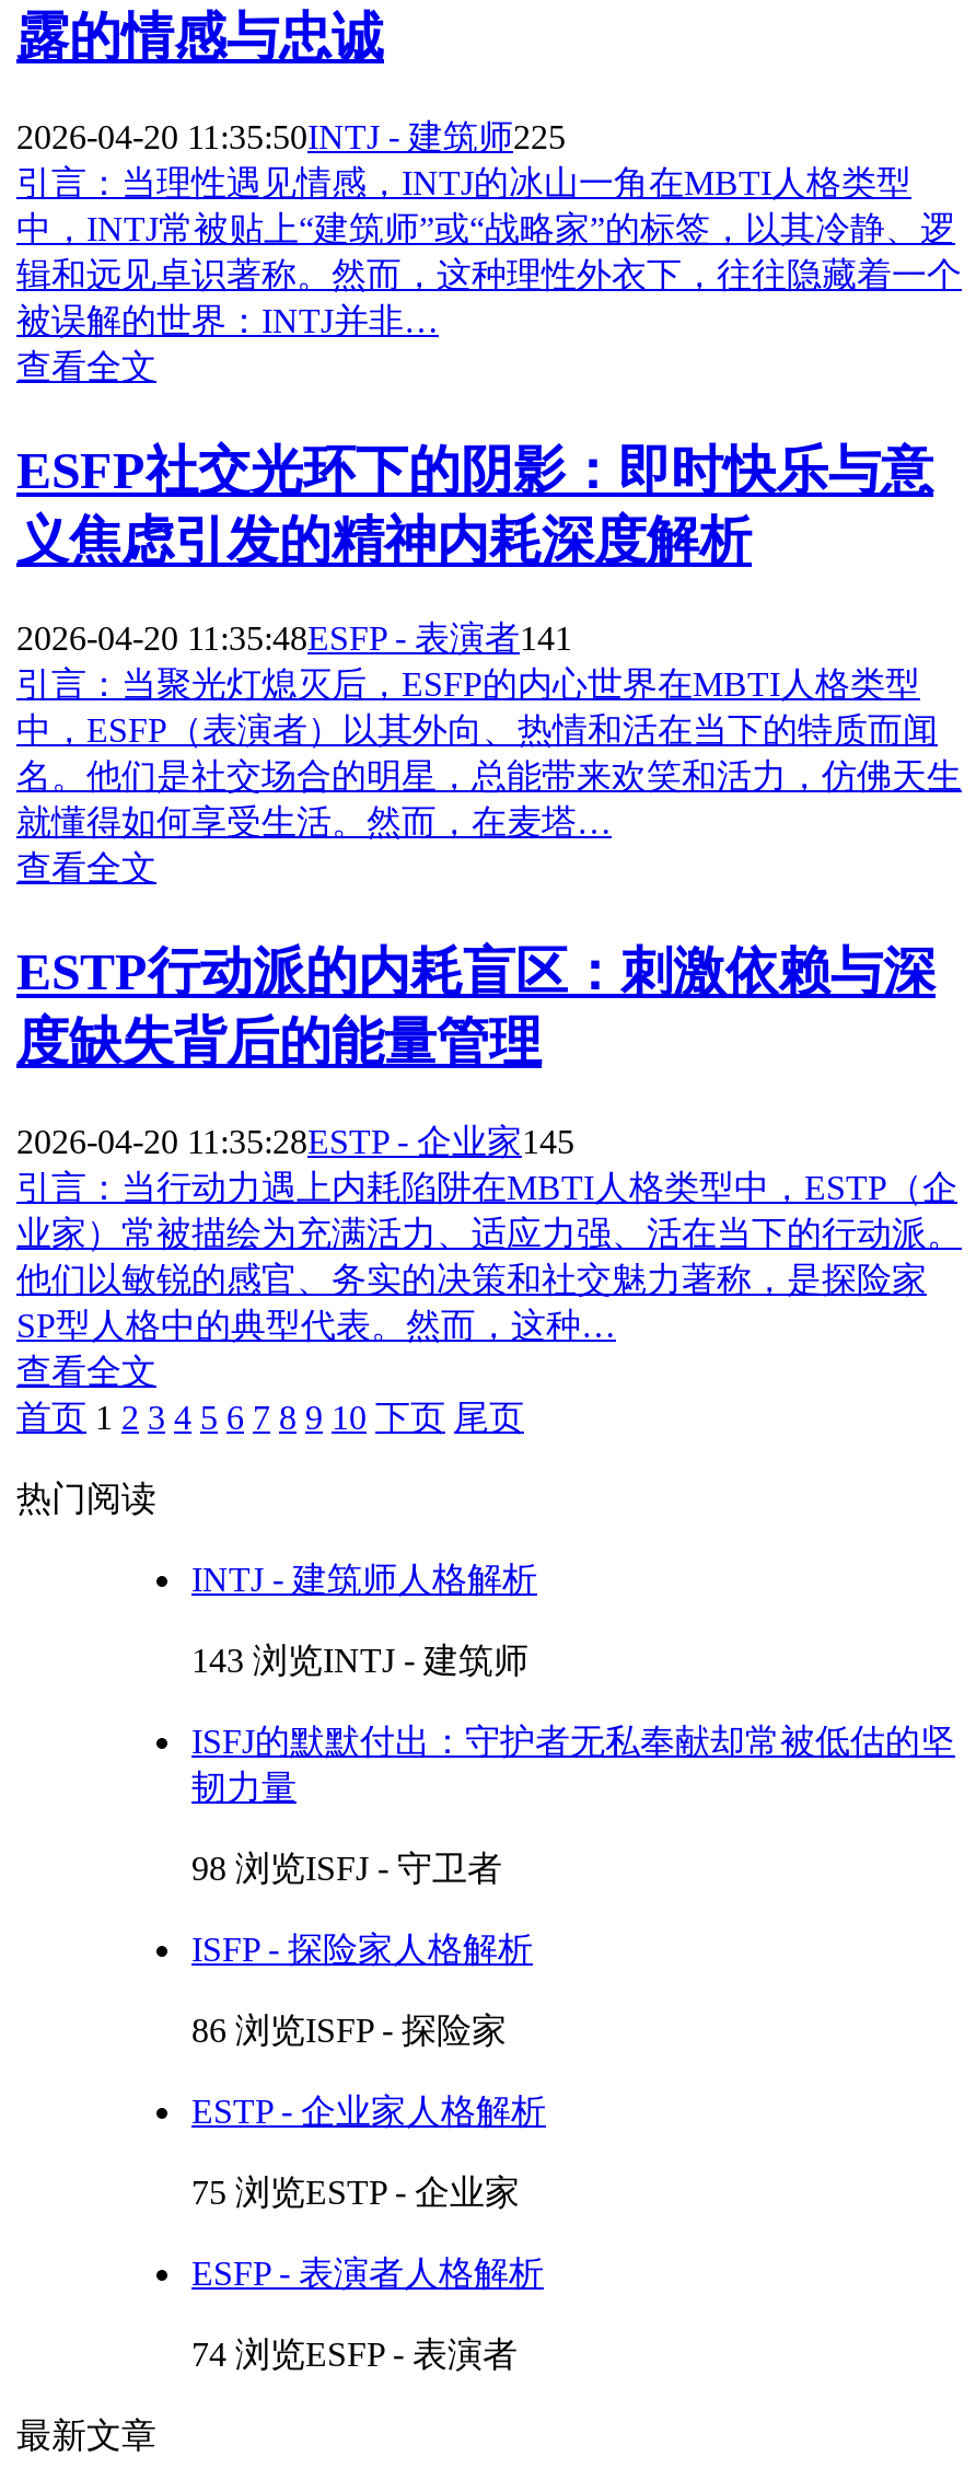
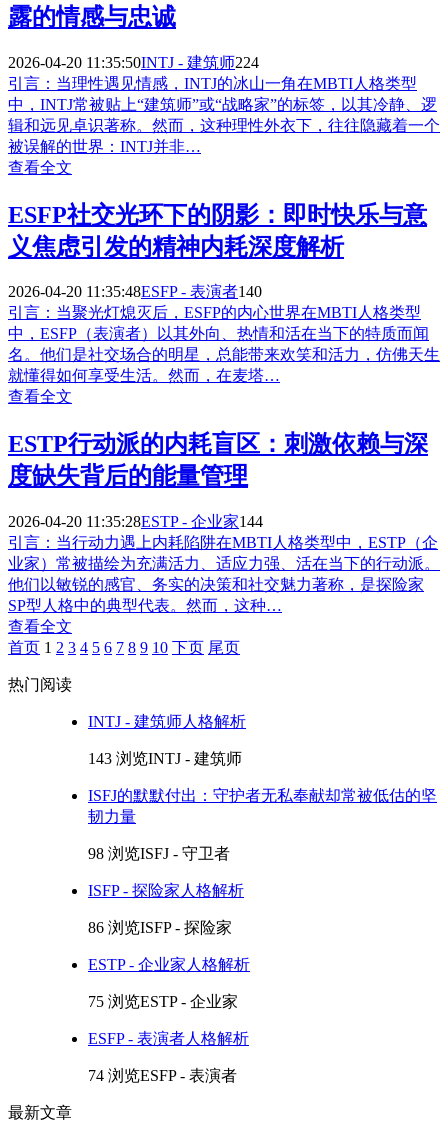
[16,117,566,155] 2026-04-20 11:35:50INTJ - 建筑师225 -> [8,54,259,71] 2026-04-20 11:35:50INTJ - 建筑师224
[16,620,572,658] 2026-04-20 11:35:48ESFP - 表演者141 -> [8,283,262,300] 2026-04-20 11:35:48ESFP - 表演者140
[16,1123,574,1161] 2026-04-20 11:35:28ESTP - 企业家145 -> [8,513,263,530] 2026-04-20 11:35:28ESTP - 企业家144

